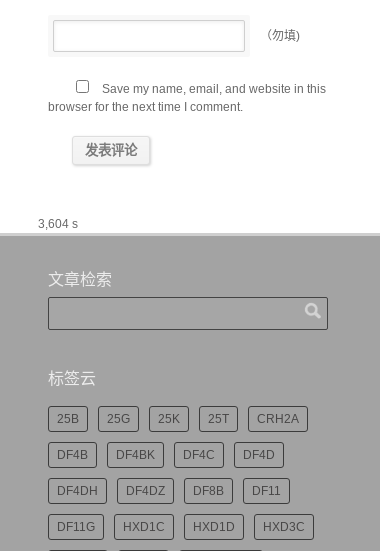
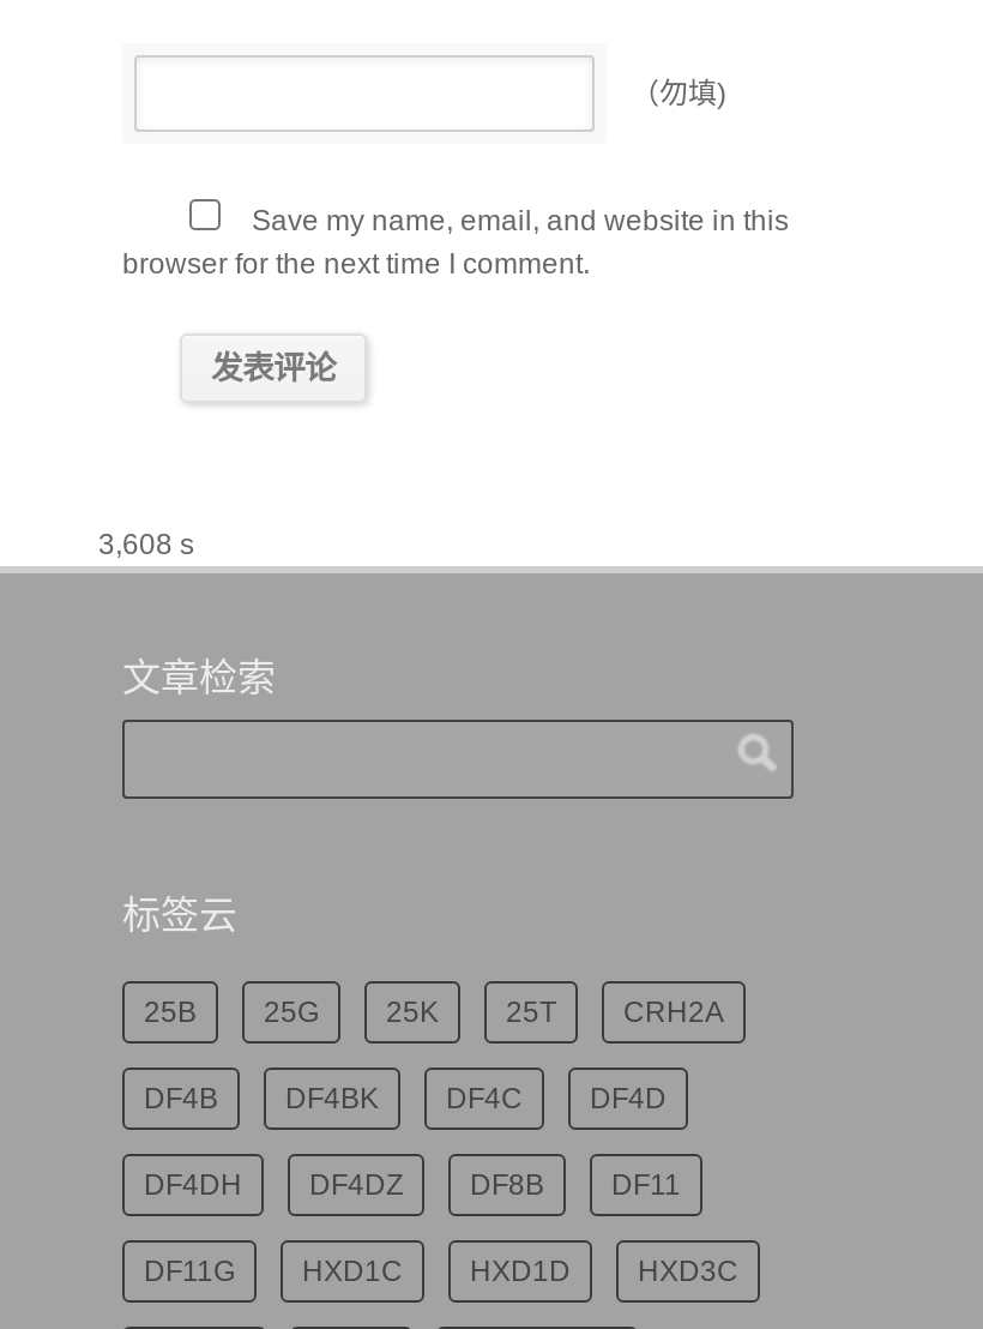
[38,217,78,231] 3,604 s -> [98,527,194,561] 3,608 s

